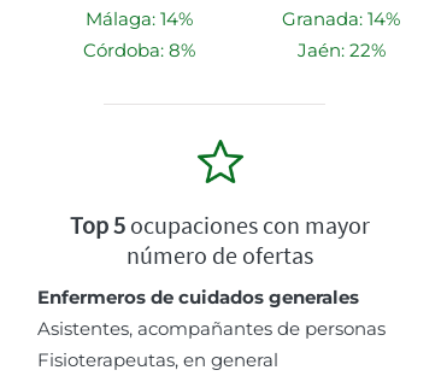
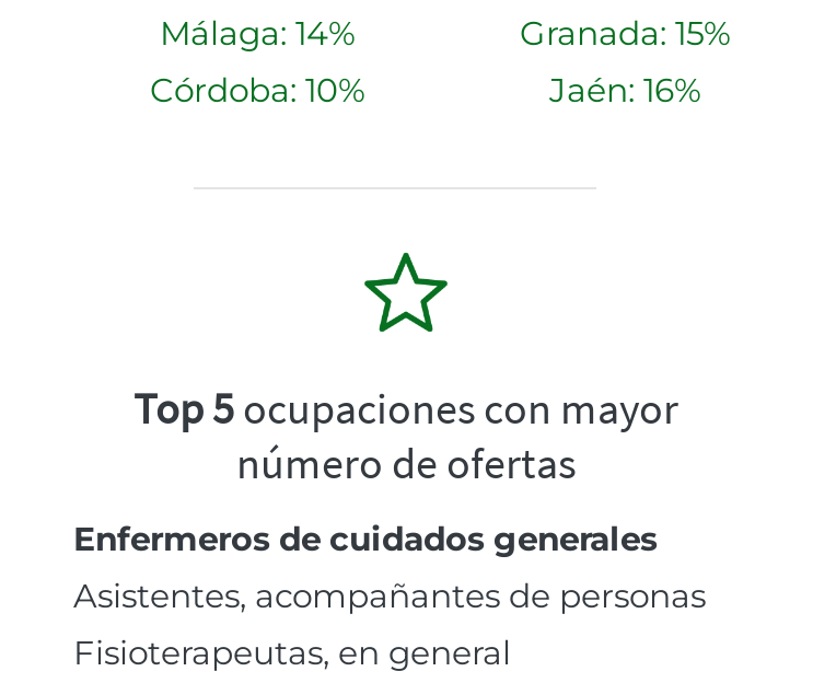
[282,7,400,30] Granada: 14% -> [520,12,730,54] Granada: 15%
[83,38,195,61] Córdoba: 8% -> [150,69,364,111] Córdoba: 10%
[297,38,385,61] Jaén: 22% -> [549,69,700,111] Jaén: 16%

